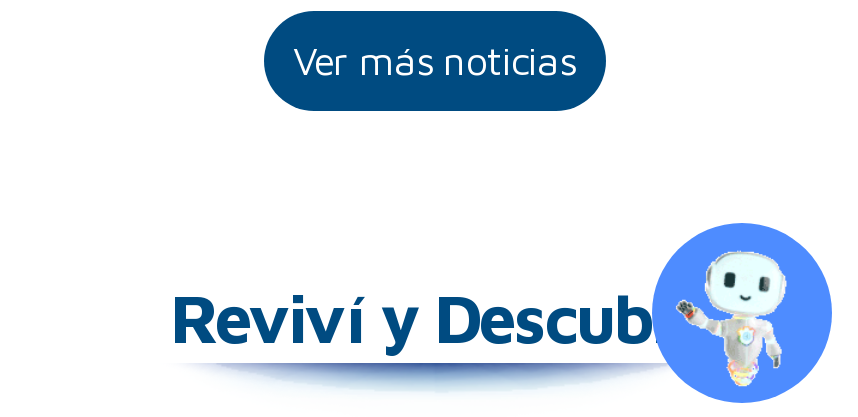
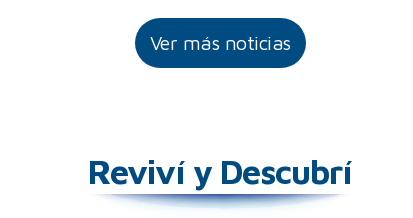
[660,221,834,405] [image] -> none

